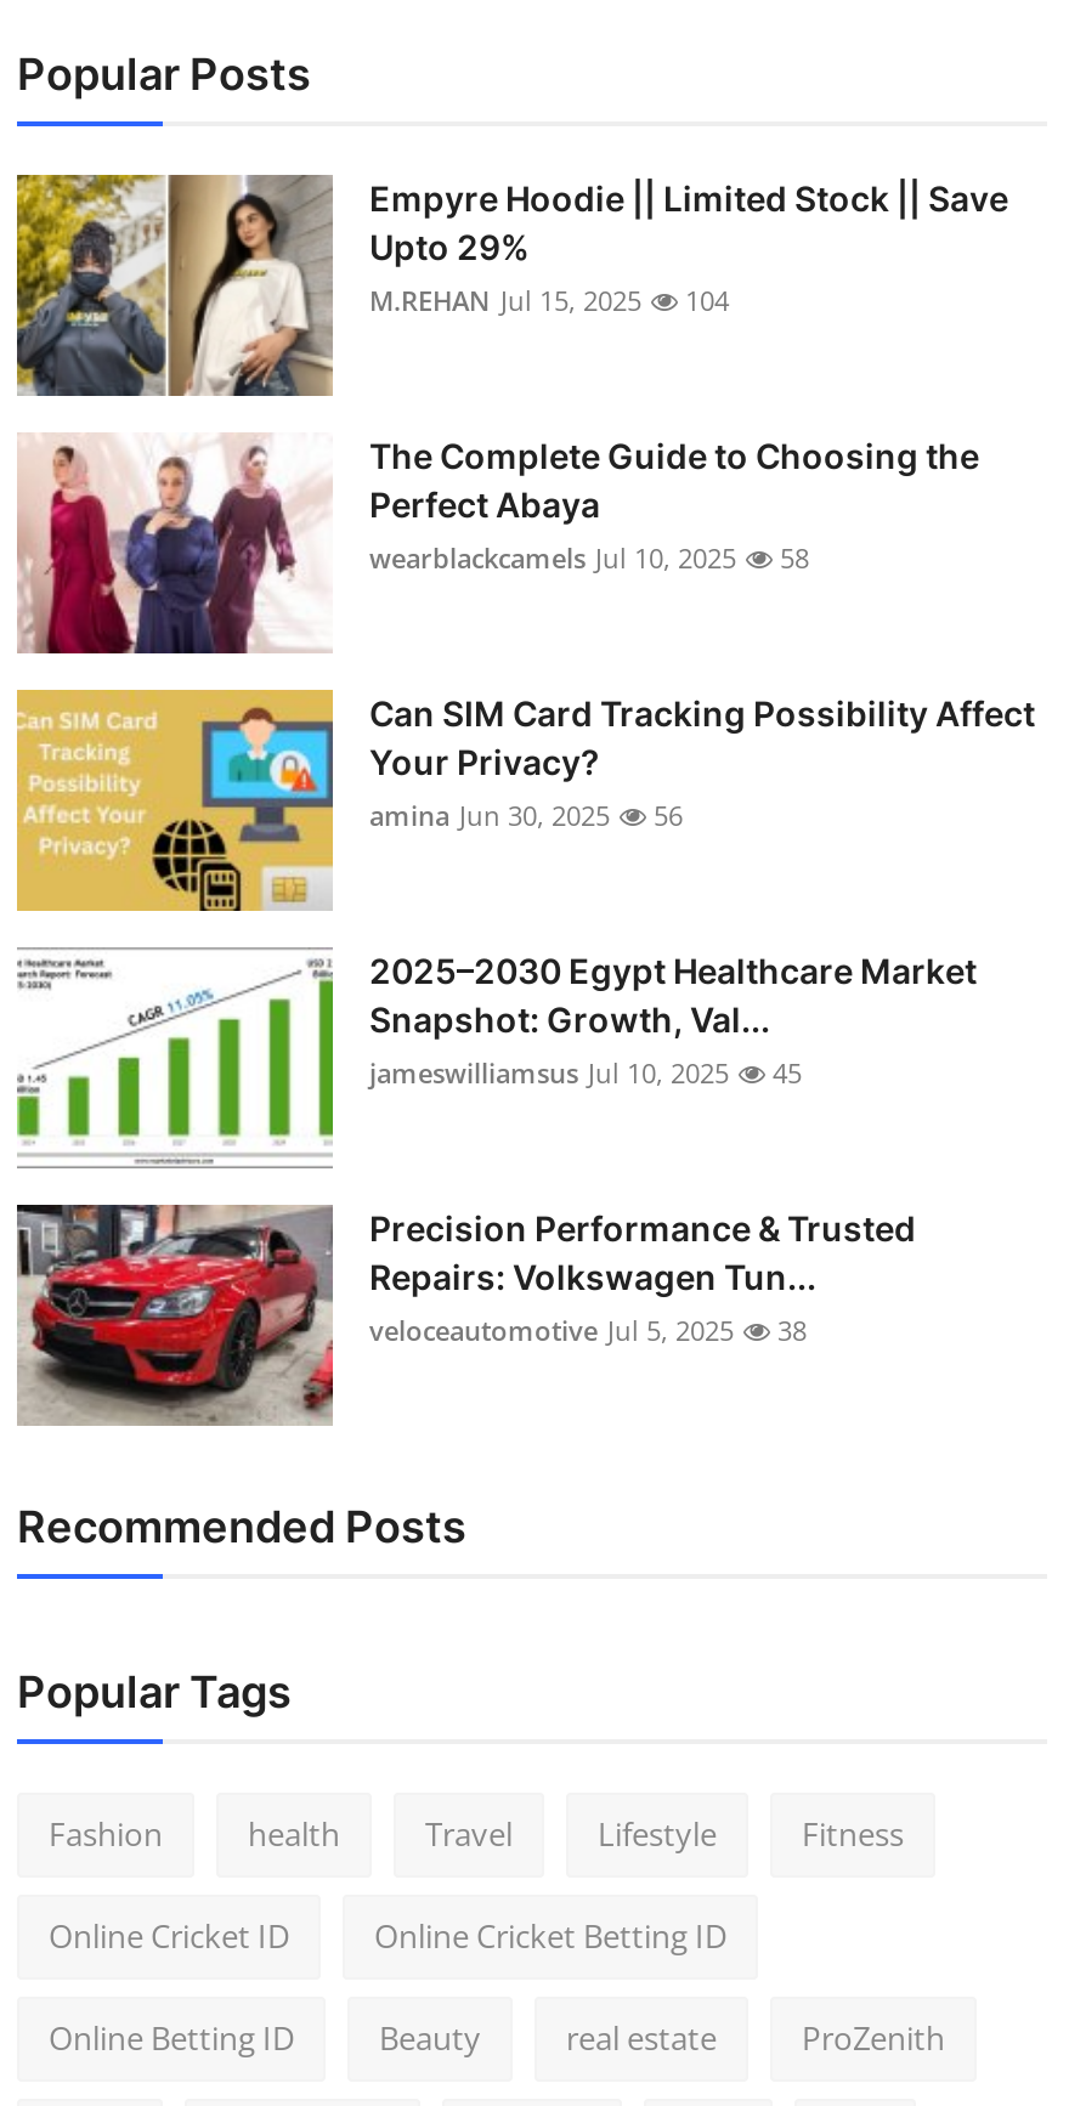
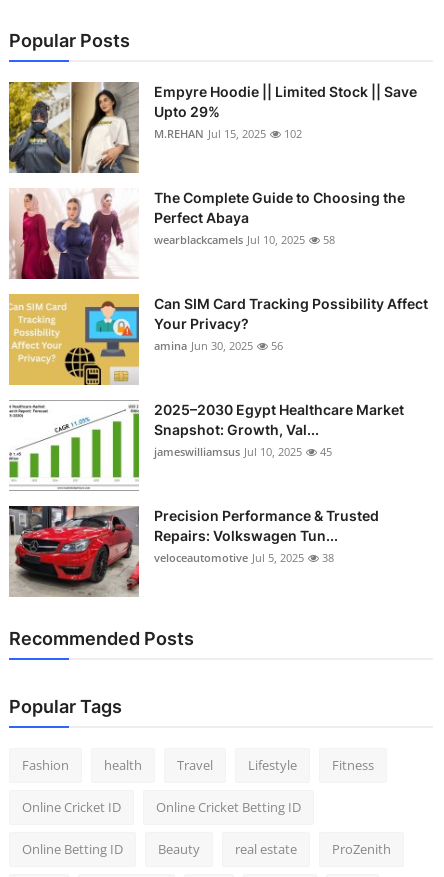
[369,282,729,318] M.REHAN Jul 15, 2025 104 -> [154,126,302,141] M.REHAN Jul 15, 2025 102

